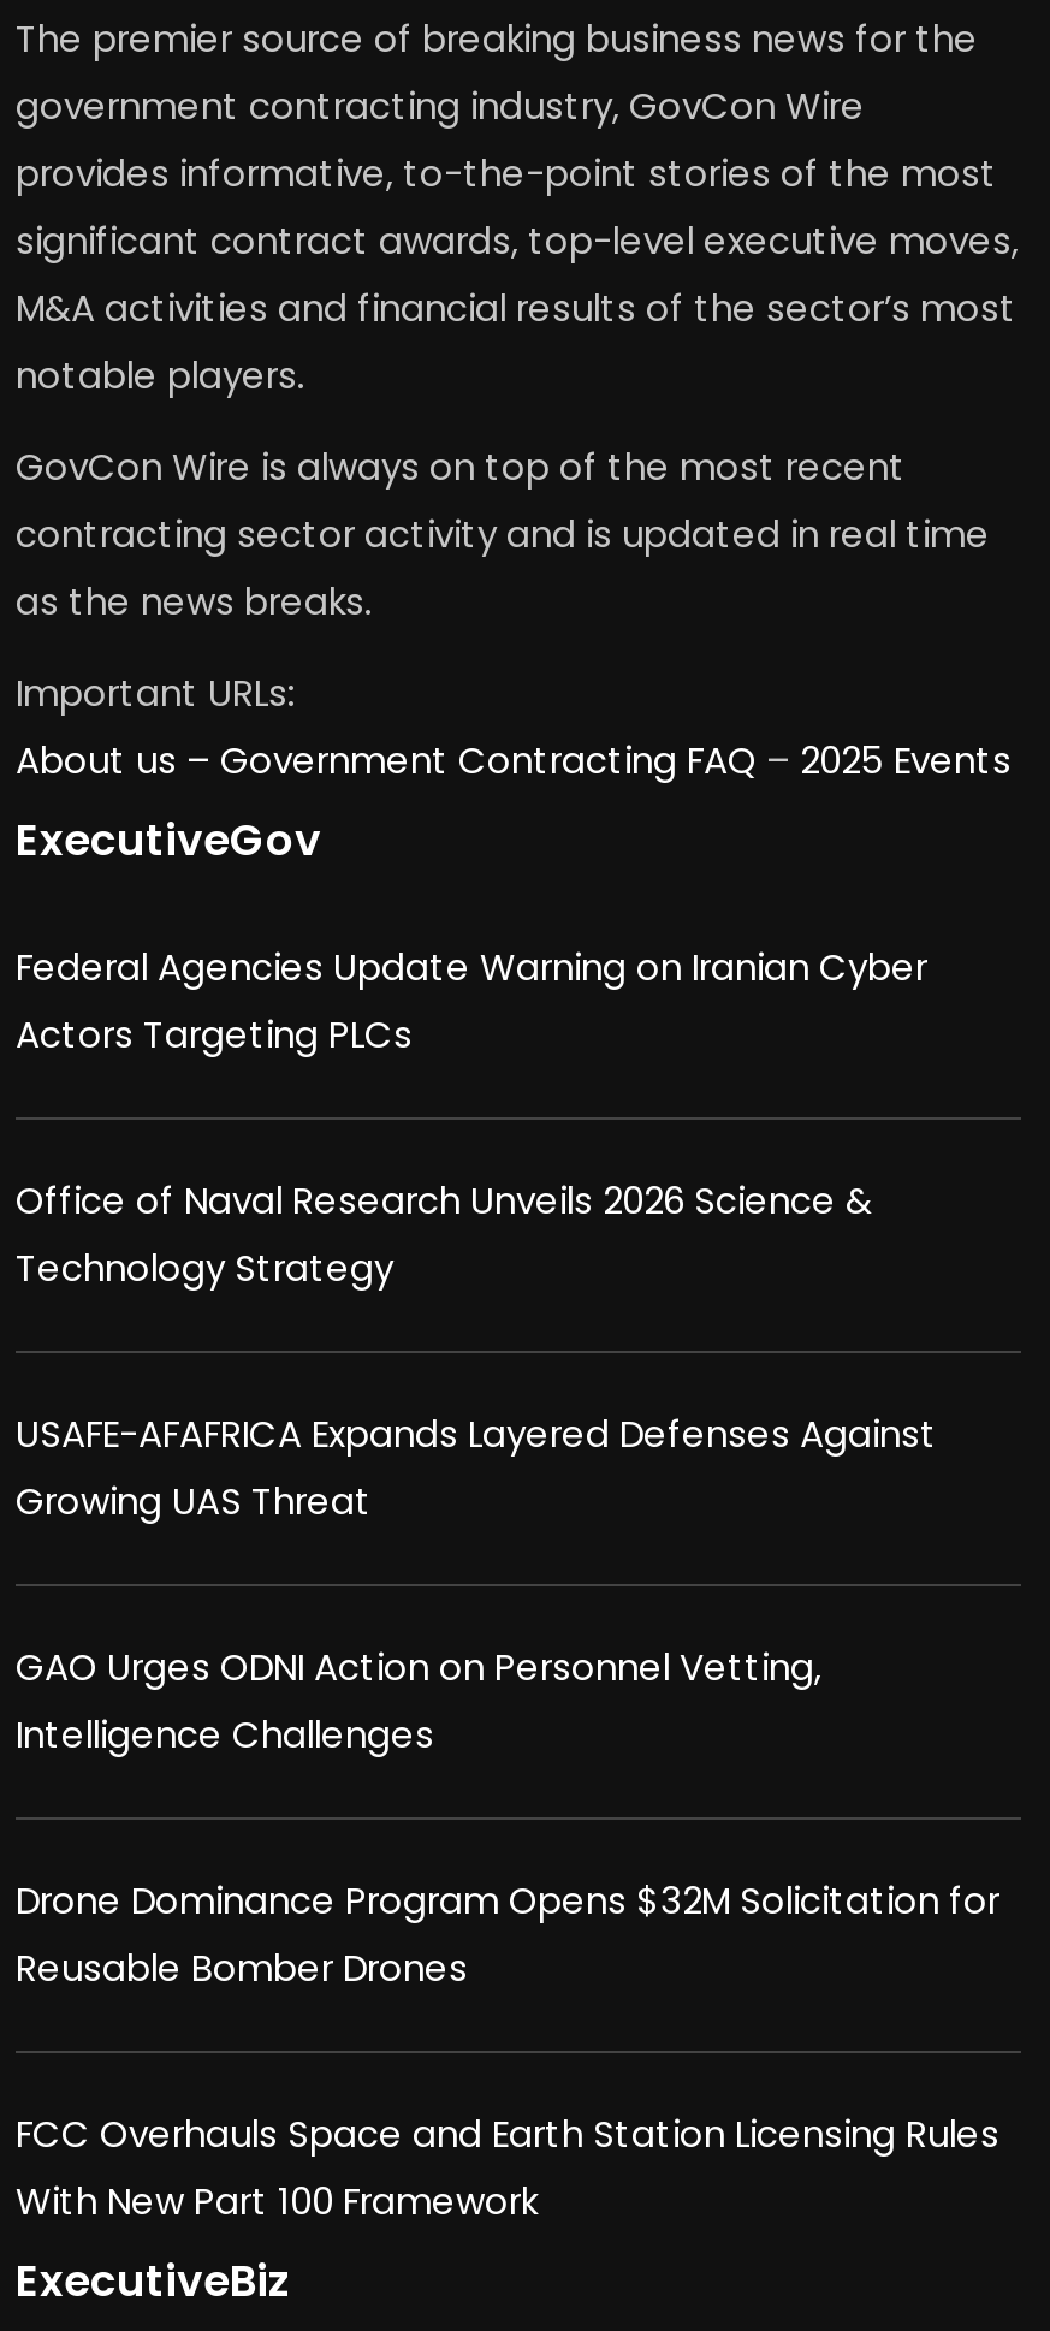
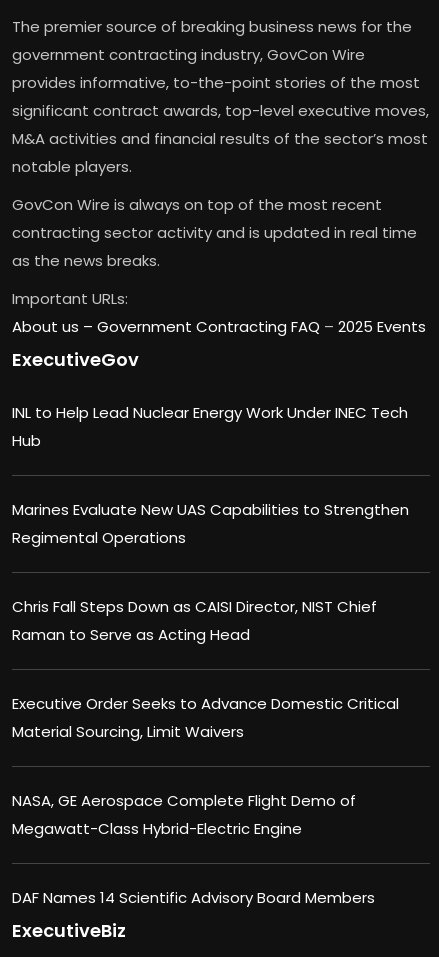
[16,942,927,1060] Federal Agencies Update Warning on Iranian Cyber | Actors Targeting PLCs -> [12,402,408,451] INL to Help Lead Nuclear Energy Work Under INEC Tech | Hub
[16,1175,872,1293] Office of Naval Research Unveils 2026 Science & | Technology Strategy -> [12,499,409,548] Marines Evaluate New UAS Capabilities to Strengthen | Regimental Operations
[16,1409,937,1527] USAFE-AFAFRICA Expands Layered Defenses Against | Growing UAS Threat -> [12,596,377,645] Chris Fall Steps Down as CAISI Director, NIST Chief | Raman to Serve as Acting Head
[16,1642,821,1760] GAO Urges ODNI Action on Personnel Vetting, | Intelligence Challenges -> [12,693,399,742] Executive Order Seeks to Advance Domestic Critical | Material Sourcing, Limit Waivers
[16,1875,999,1993] Drone Dominance Program Opens $32M Solicitation for | Reusable Bomber Drones -> [12,790,356,839] NASA, GE Aerospace Complete Flight Demo of | Megawatt-Class Hybrid-Electric Engine
[16,2109,999,2227] FCC Overhauls Space and Earth Station Licensing Rules | With New Part 100 Framework -> [12,887,375,908] DAF Names 14 Scientific Advisory Board Members

